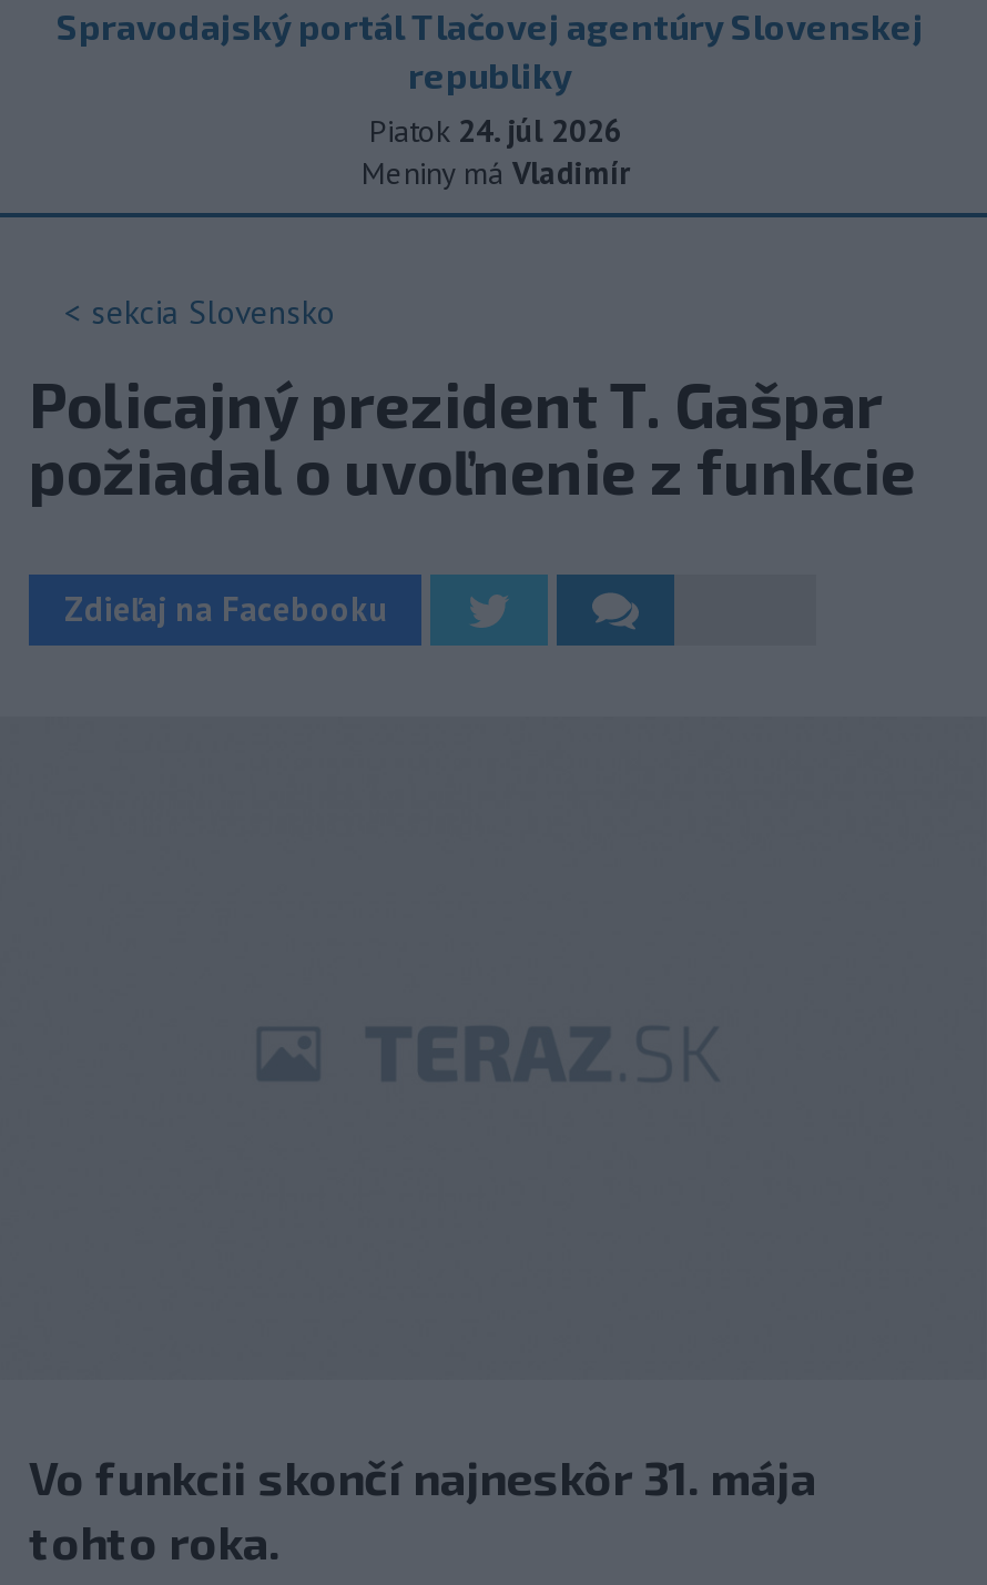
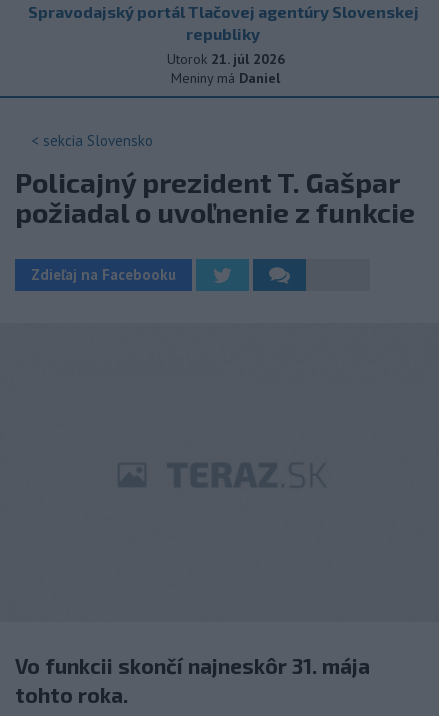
[369,111,622,151] Piatok 24. júl 2026 -> [166,50,284,68] Utorok 21. júl 2026
[362,153,630,193] Meniny má Vladimír -> [171,69,280,87] Meniny má Daniel

